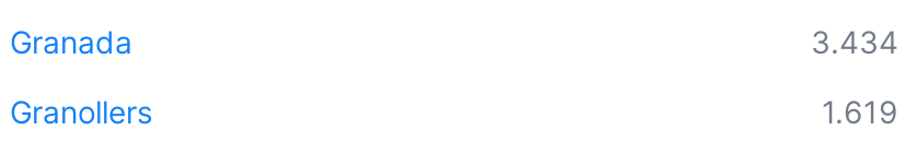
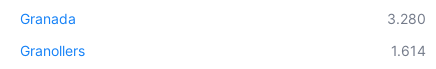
[811,22,898,59] 3.434 -> [387,10,426,27] 3.280
[822,92,898,129] 1.619 -> [391,42,426,59] 1.614

